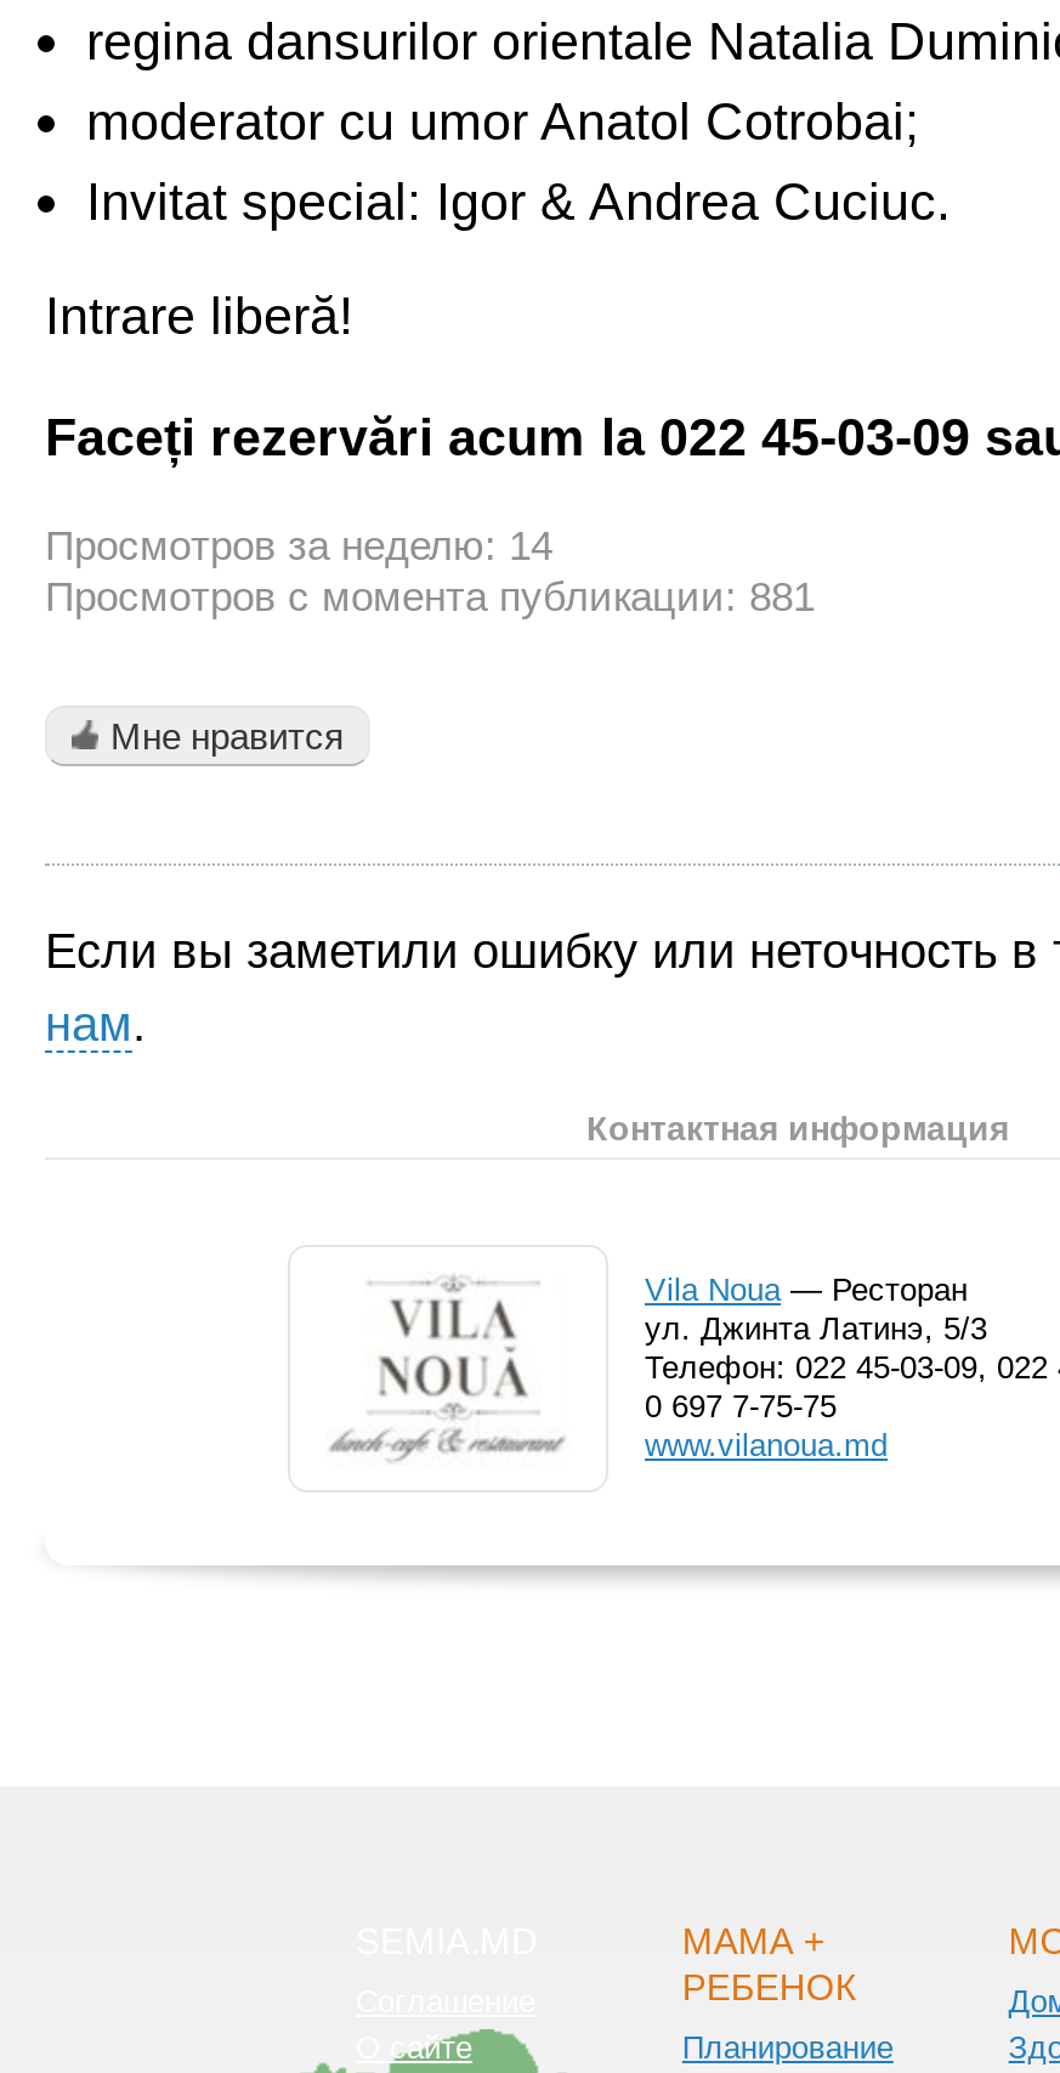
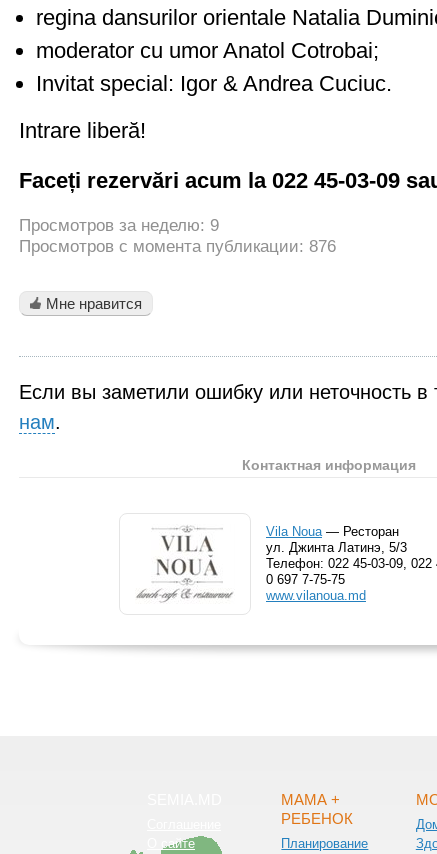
[45,523,552,570] Просмотров за неделю: 14 -> [19,216,219,235] Просмотров за неделю: 9
[45,574,815,621] Просмотров с момента публикации: 881 -> [19,237,336,256] Просмотров с момента публикации: 876

